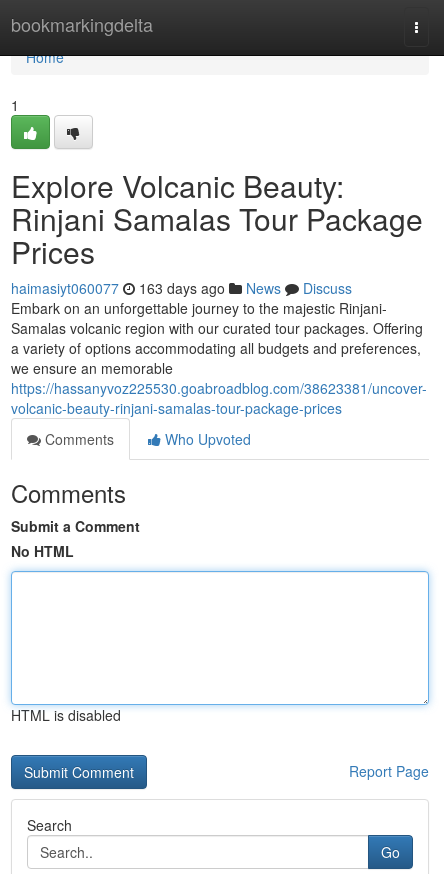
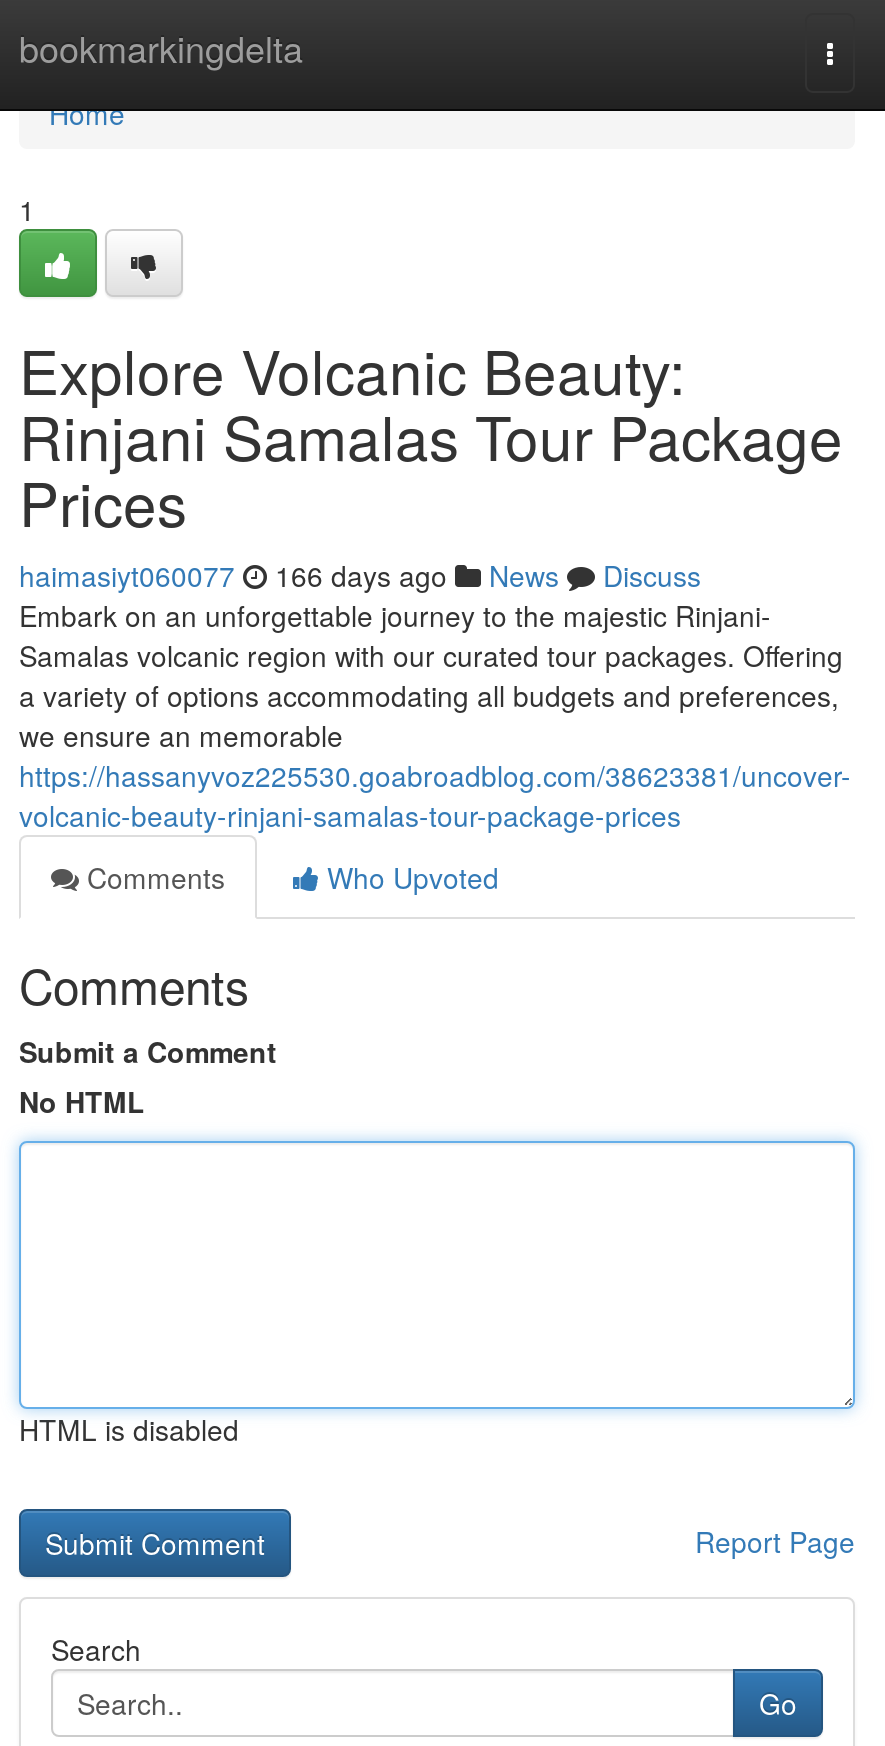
[11,278,352,298] haimasiyt060077 163 days ago News Discuss -> [19,555,701,595] haimasiyt060077 166 days ago News Discuss

